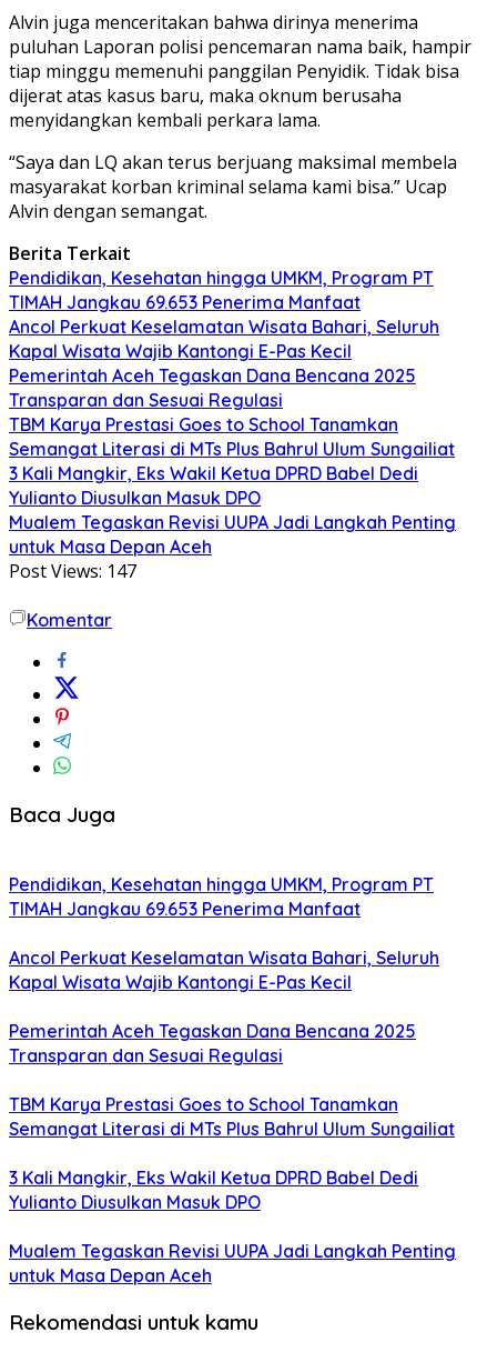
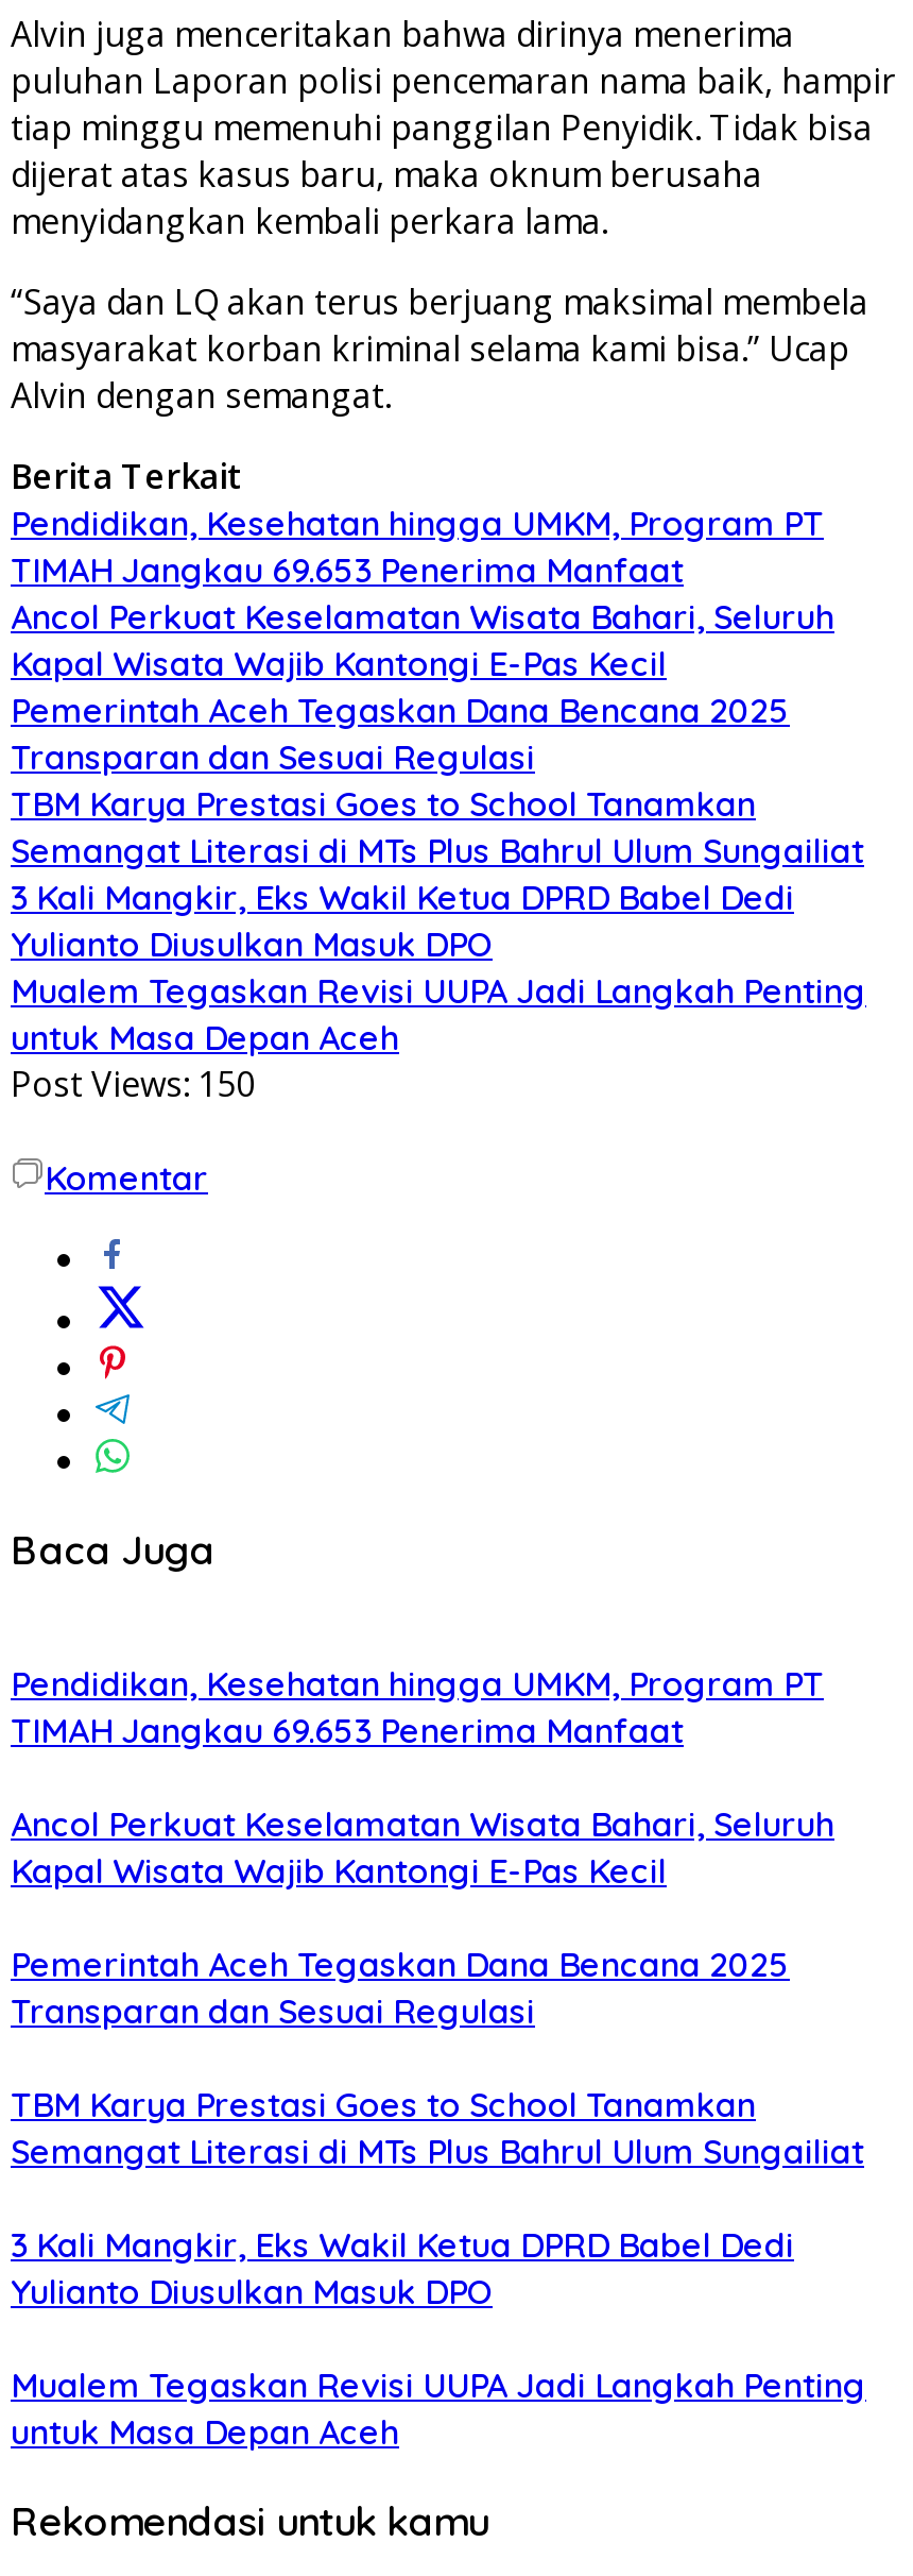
[9,559,136,583] Post Views: 147 -> [11,1060,255,1107] Post Views: 150

